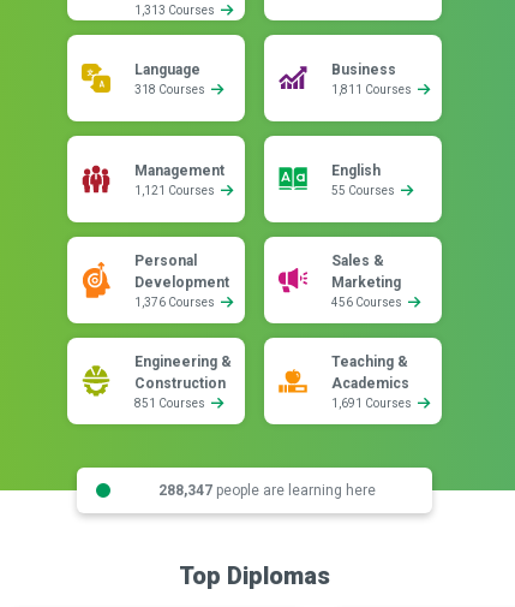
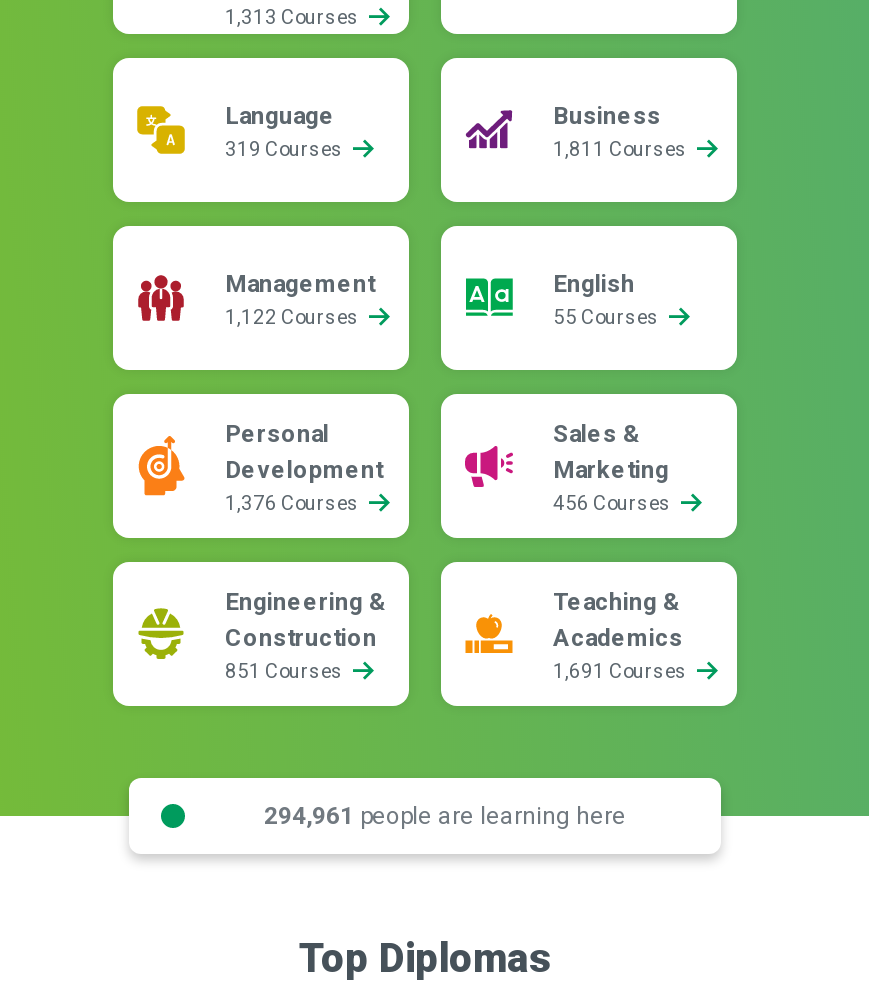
[134,83,208,96] 318 Courses -> [225,138,347,160] 319 Courses
[134,184,217,197] 1,121 Courses -> [225,306,363,328] 1,122 Courses
[158,481,375,498] 288,347 people are learning here -> [264,801,626,829] 294,961 people are learning here

